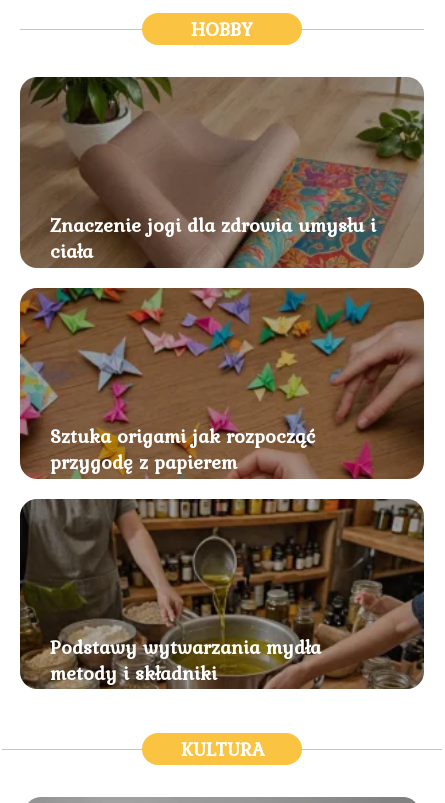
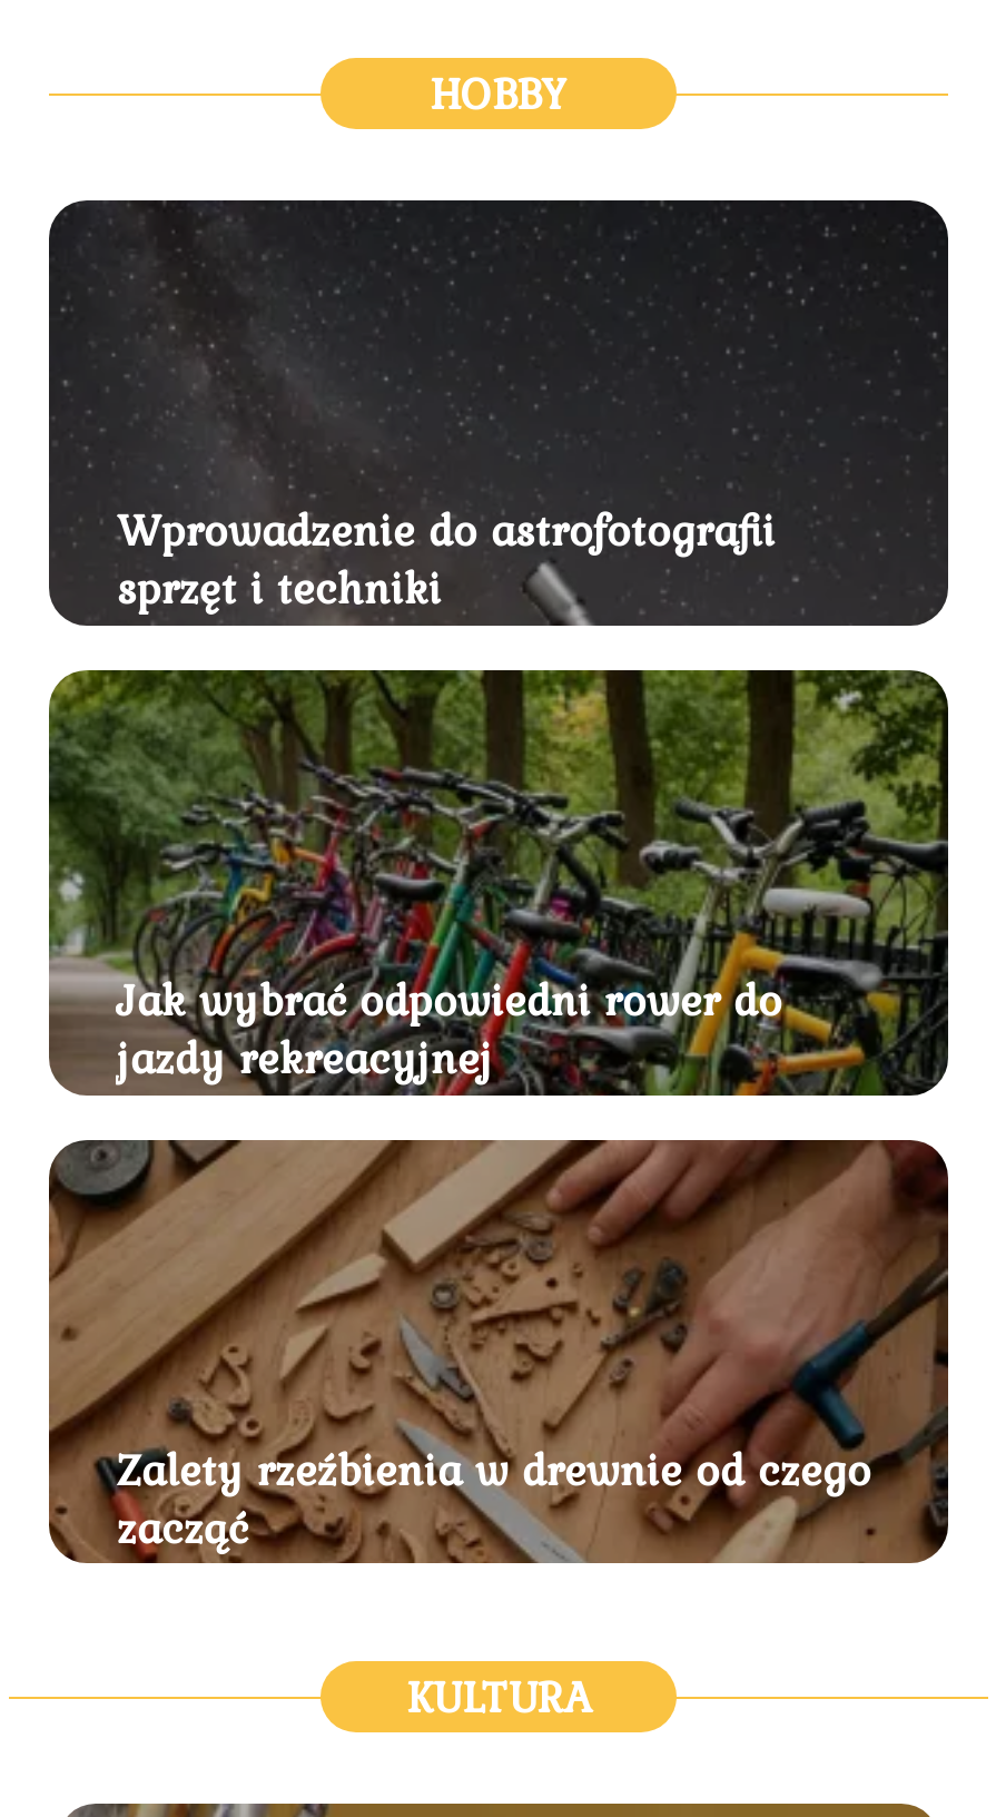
[20,76,425,269] [image] | Znaczenie jogi dla zdrowia umysłu i | ciała -> [49,198,950,628] [image] | Wprowadzenie do astrofotografii | sprzęt i techniki
[19,287,425,480] [image] | Sztuka origami jak rozpocząć | przygodę z papierem -> [47,668,950,1098] [image] | Jak wybrać odpowiedni rower do | jazdy rekreacyjnej
[19,498,425,689] [image] | Podstawy wytwarzania mydła | metody i składniki -> [47,1138,948,1563] [image] | Zalety rzeźbienia w drewnie od czego | zacząć

